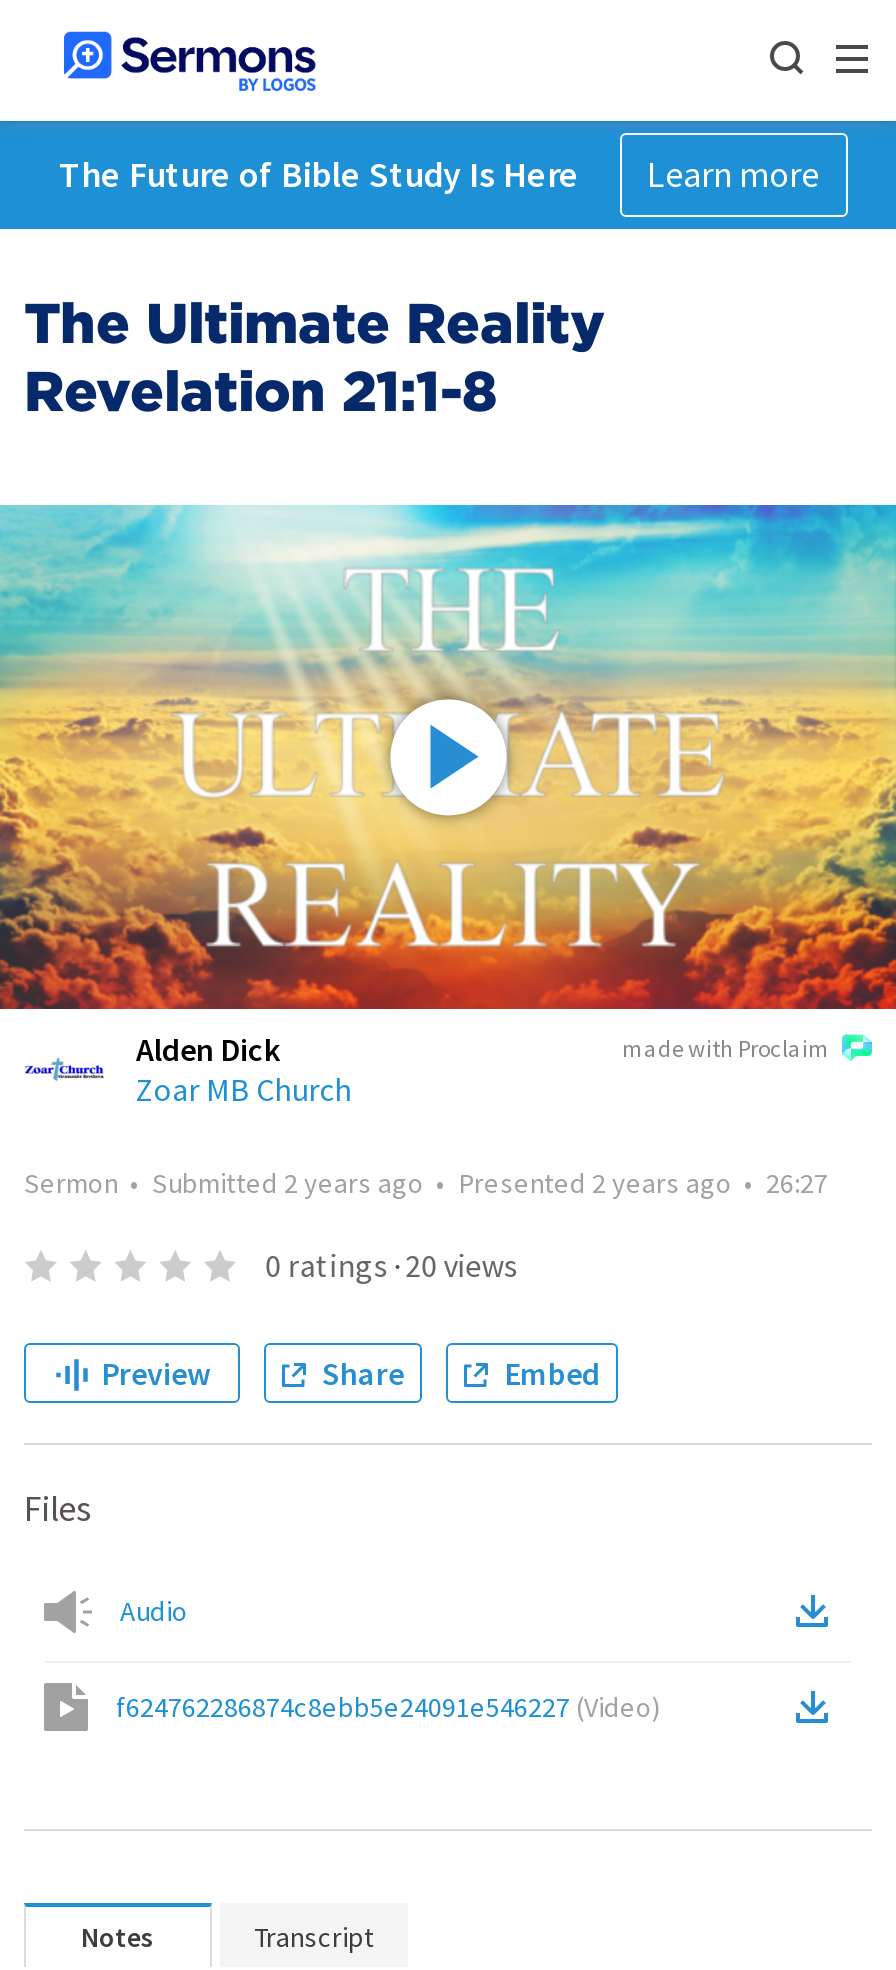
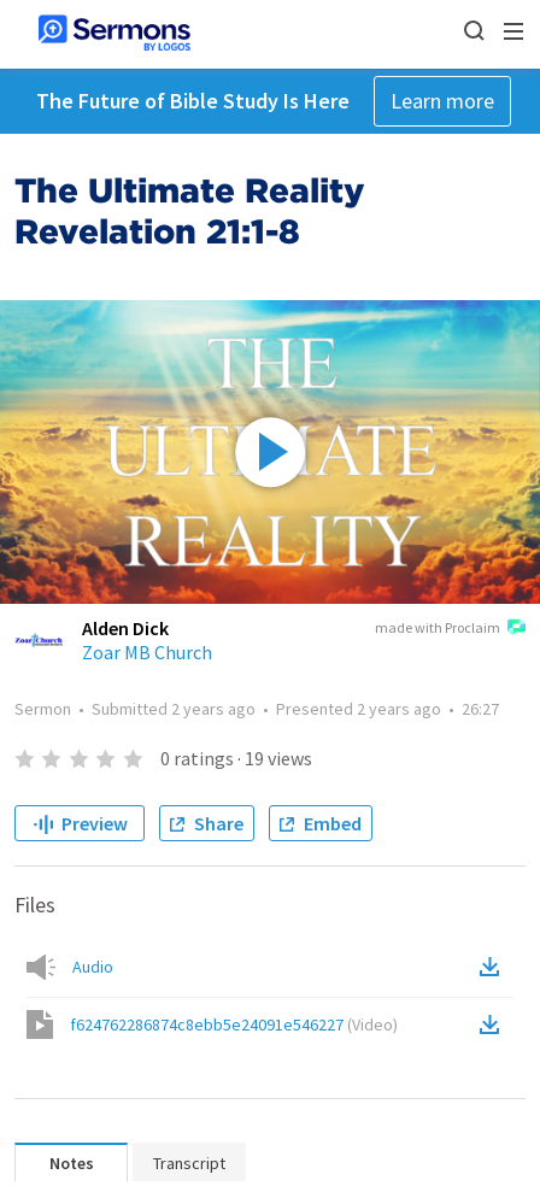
[265,1245,517,1285] 0 ratings · 20 views -> [160,746,312,770] 0 ratings · 19 views

